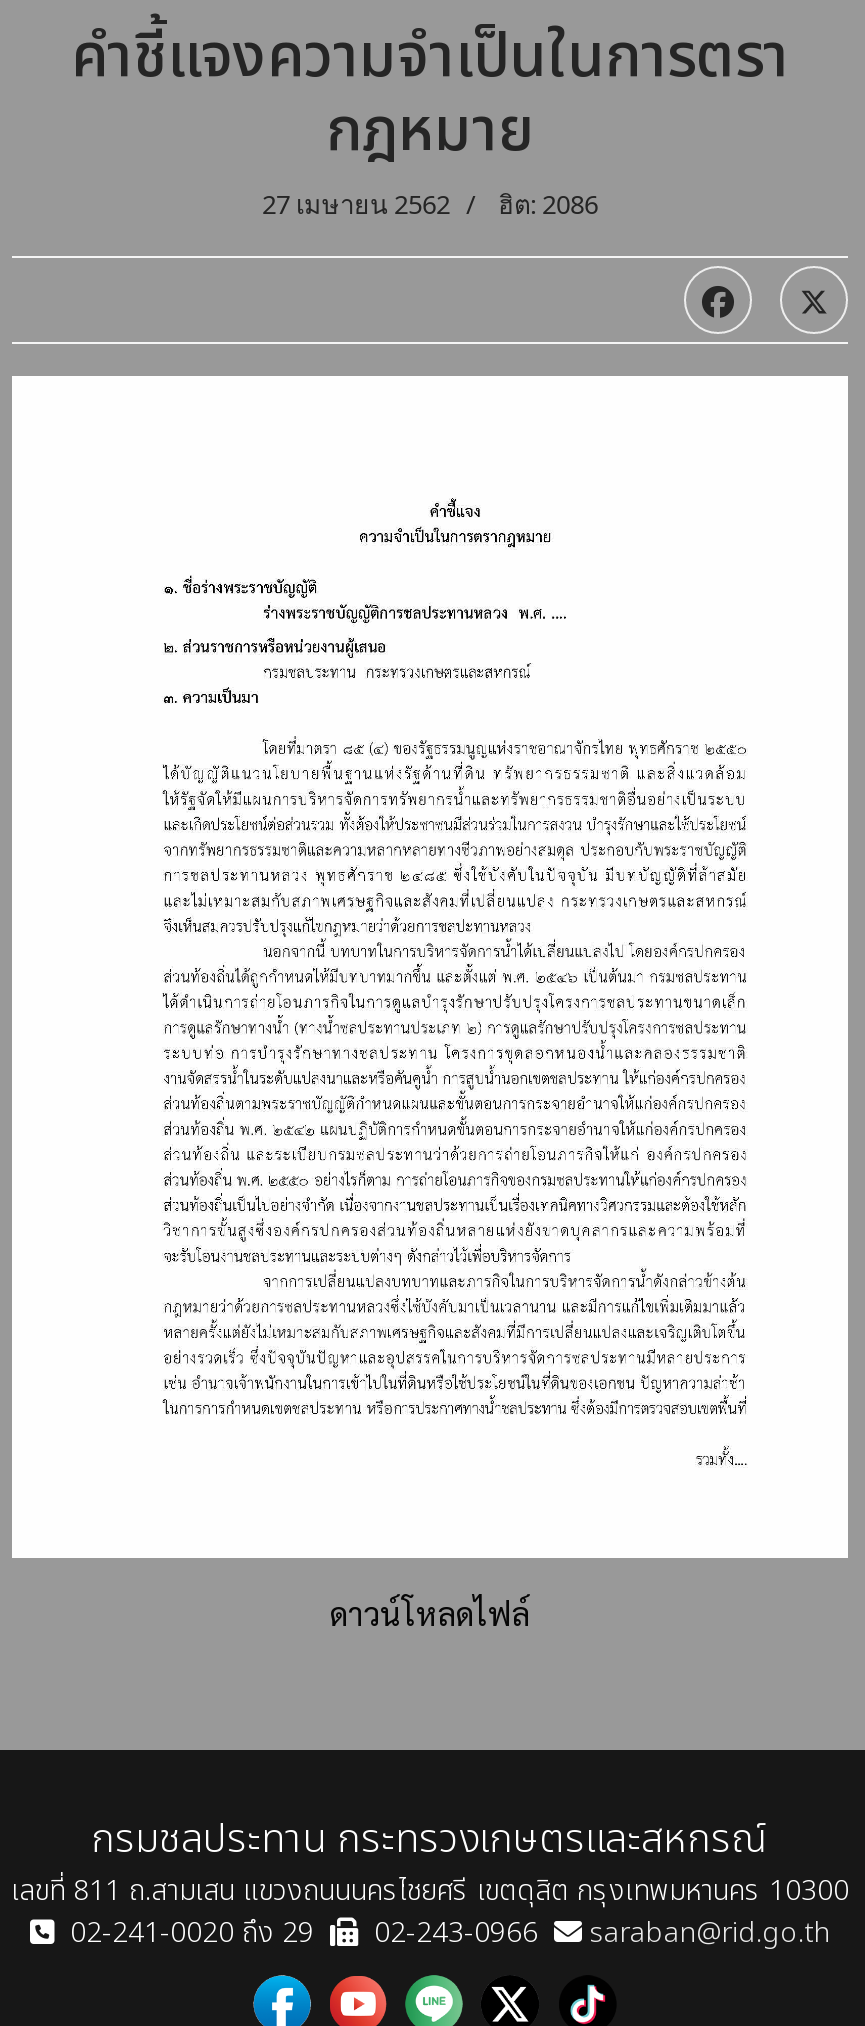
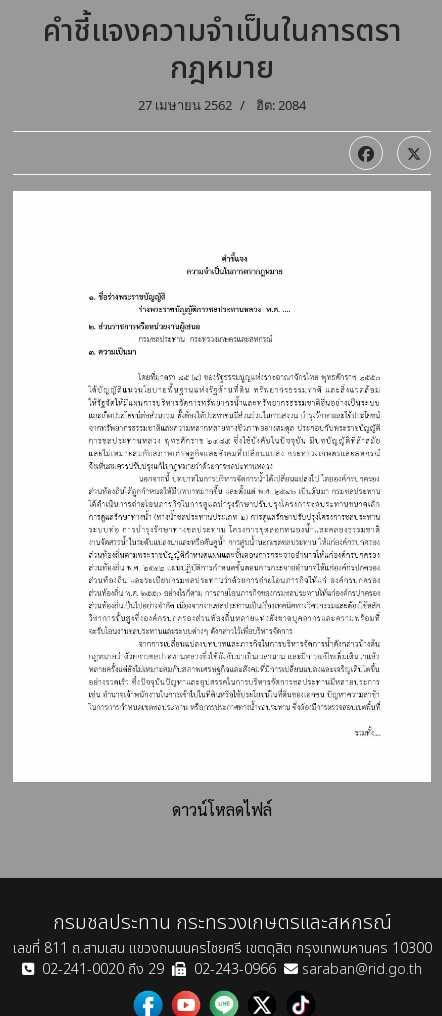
[262,186,598,222] 27 เมษายน 2562 ฮิต: 2086 -> [138,96,306,114] 27 เมษายน 2562 ฮิต: 2084

